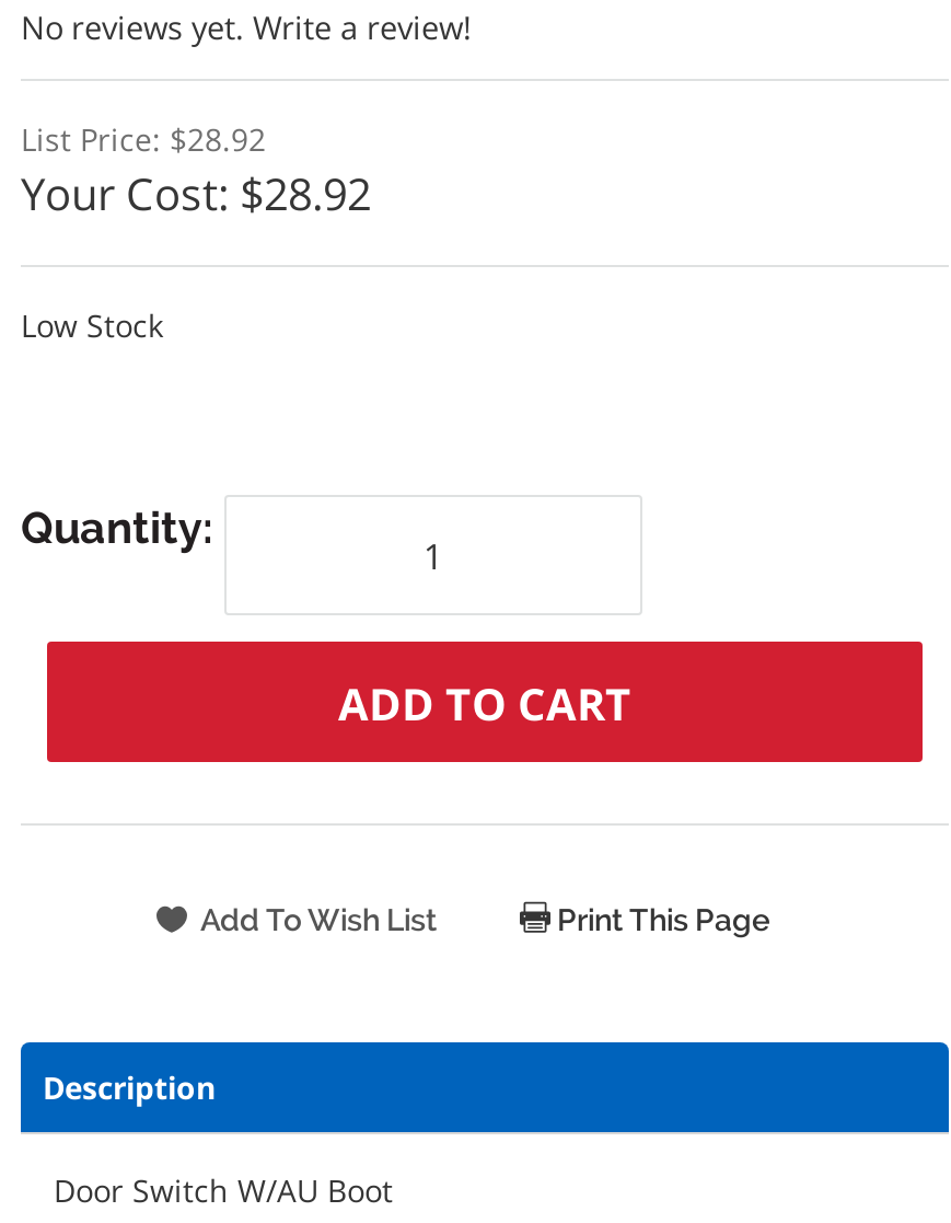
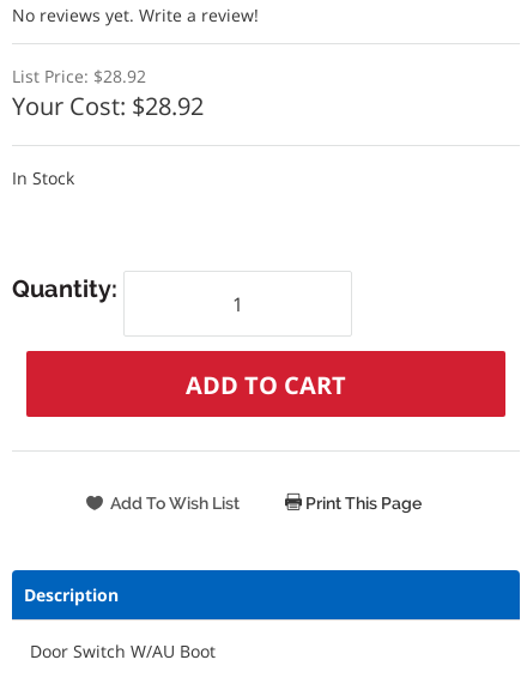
[21,305,163,347] Low Stock -> [12,167,74,190] In Stock

